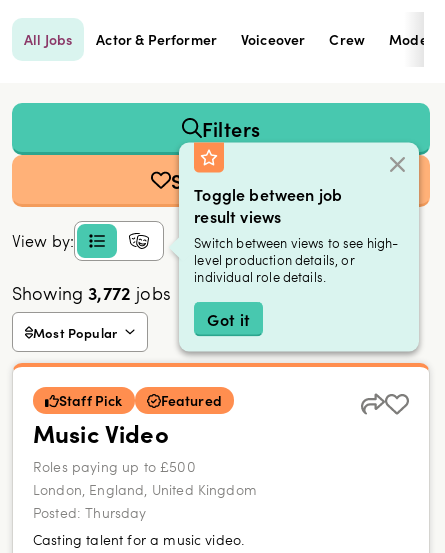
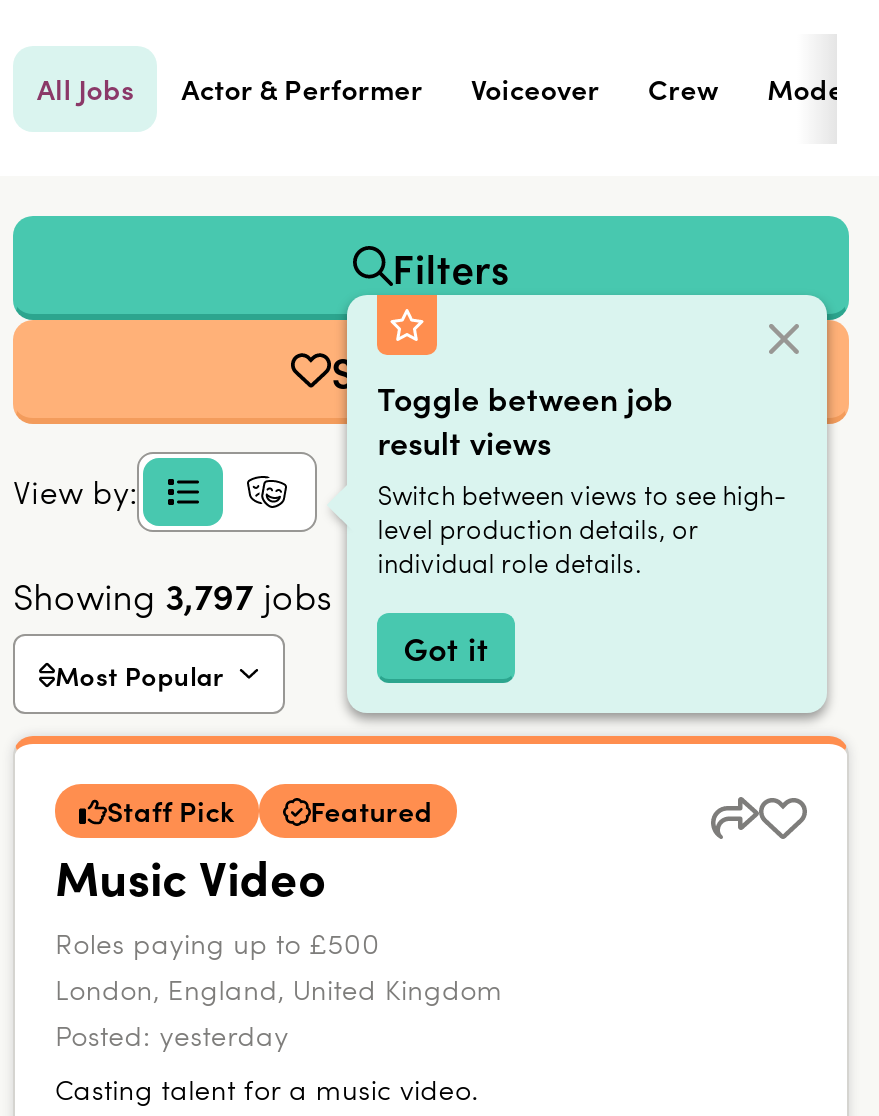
[12,280,171,305] Showing 3,772 jobs -> [13,570,333,620] Showing 3,797 jobs
[33,503,147,522] Posted: Thursday -> [55,1016,289,1054] Posted: yesterday

